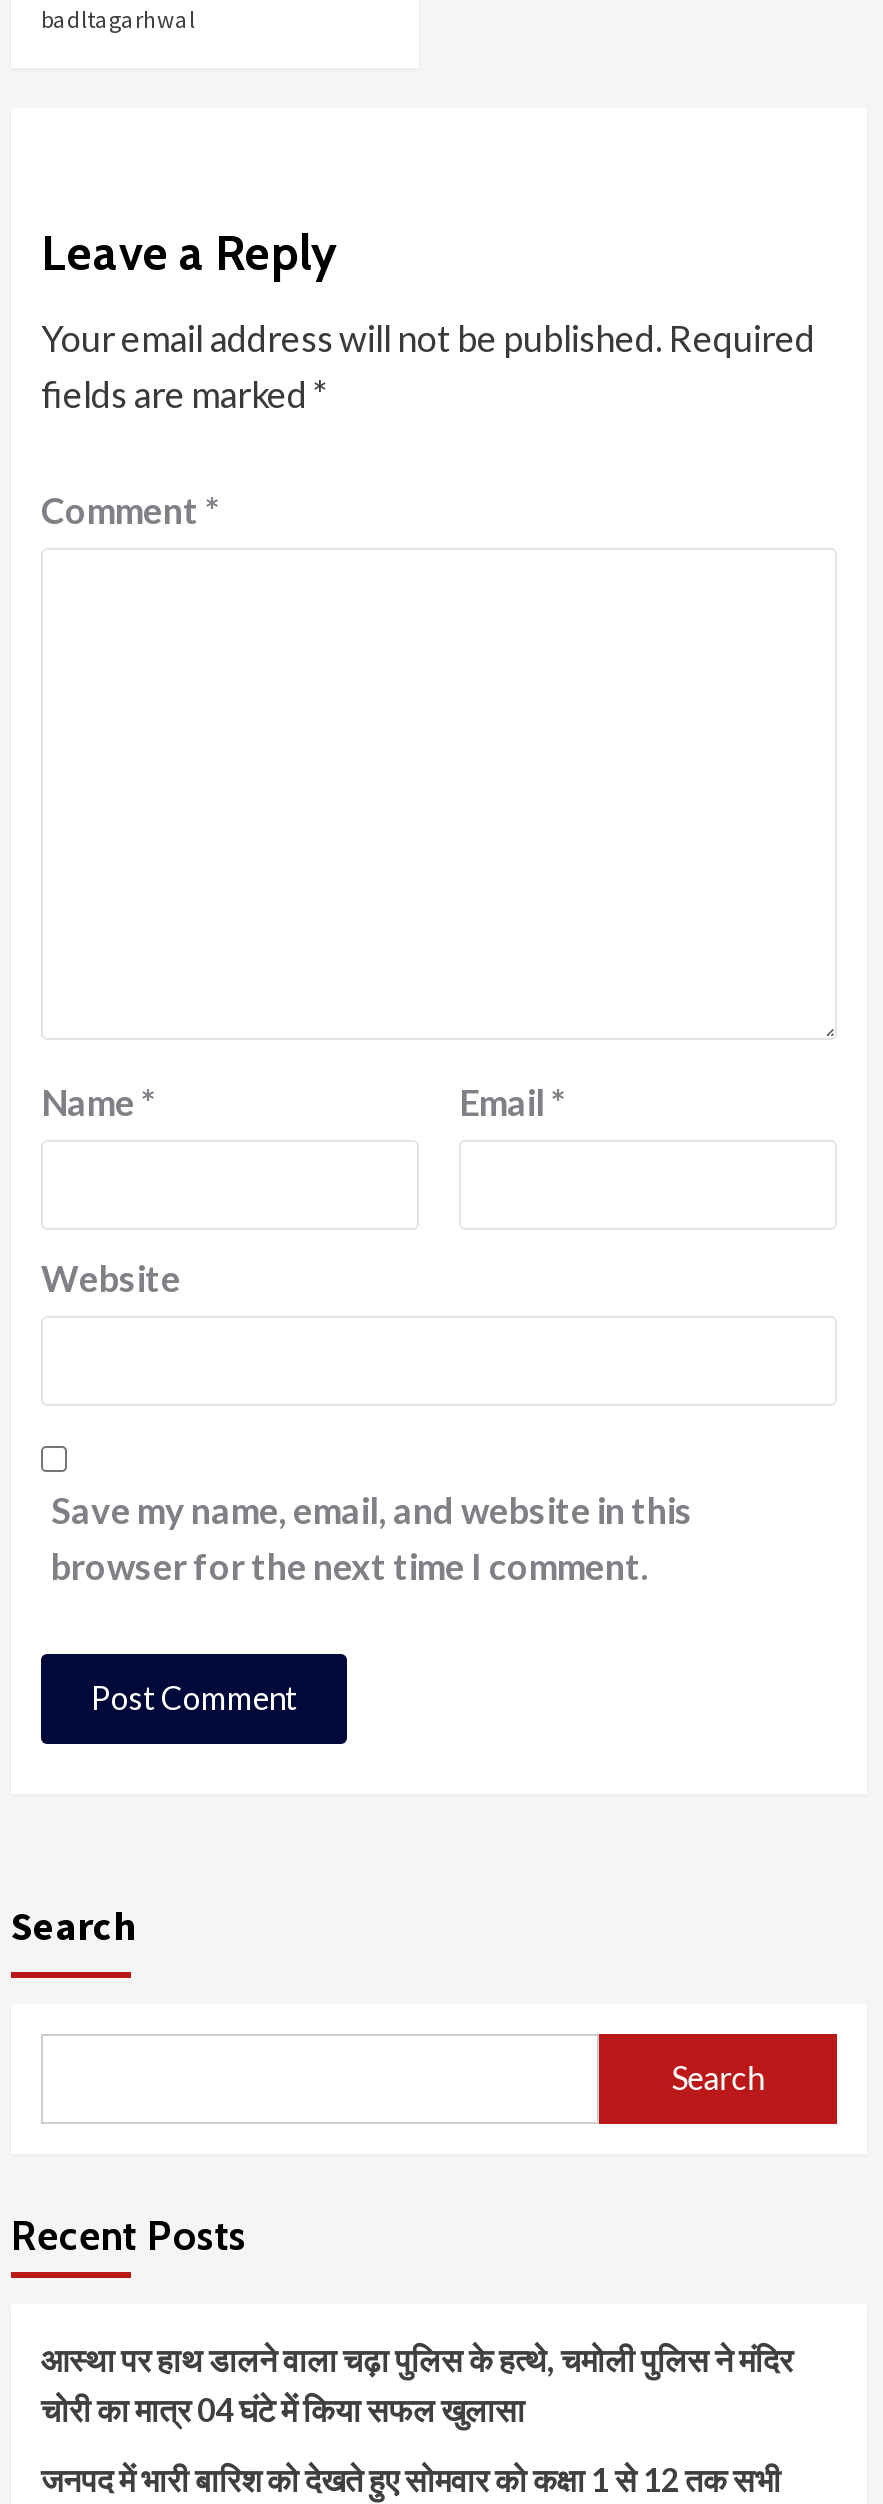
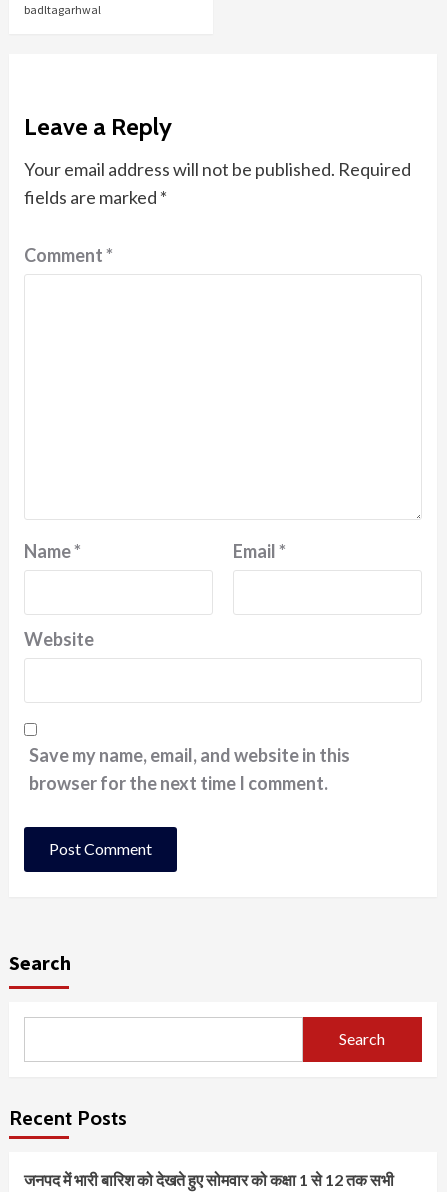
[41,2340,793,2428] आस्था पर हाथ डालने वाला चढ़ा पुलिस के हत्थे, चमोली पुलिस ने मंदिर | चोरी का मात्र 04 घंटे में किया सफल खुलासा -> none

